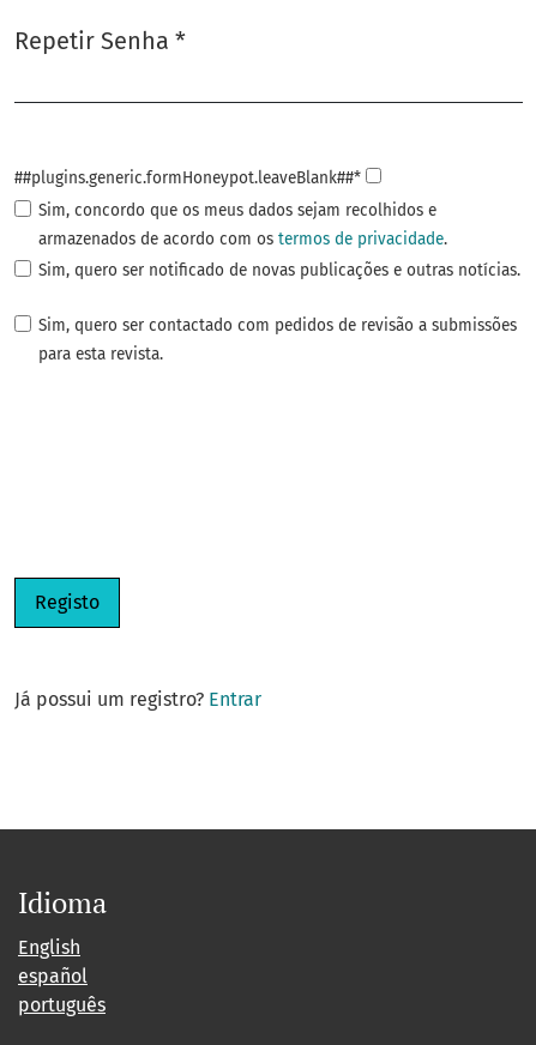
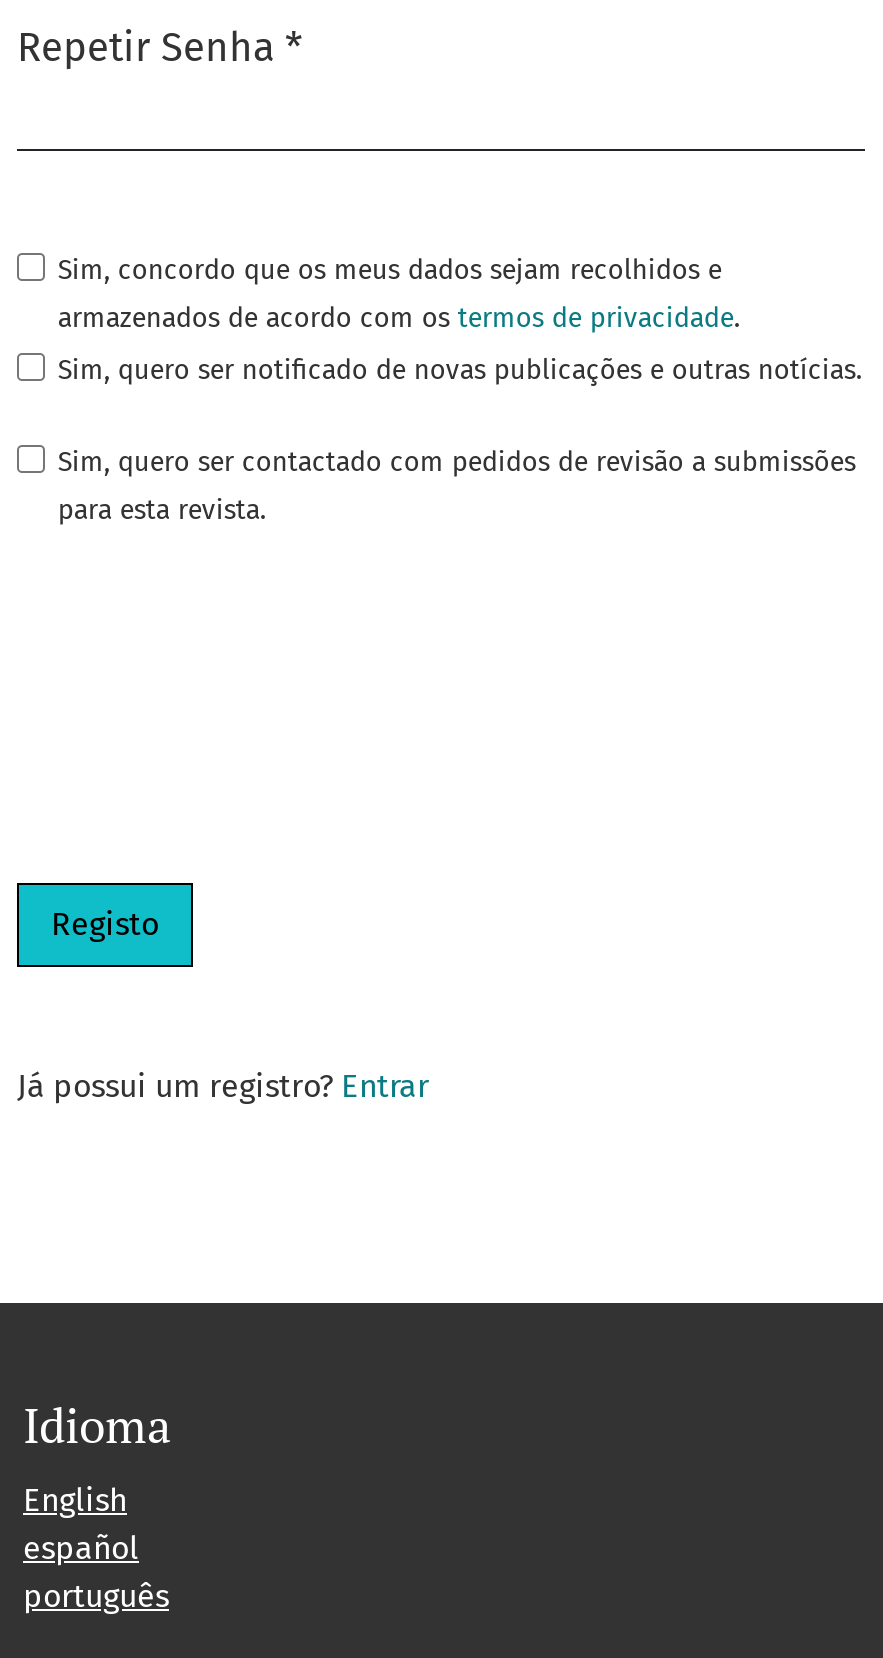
[14,168,361,188] ##plugins.generic.formHoneypot.leaveBlank##* -> none

